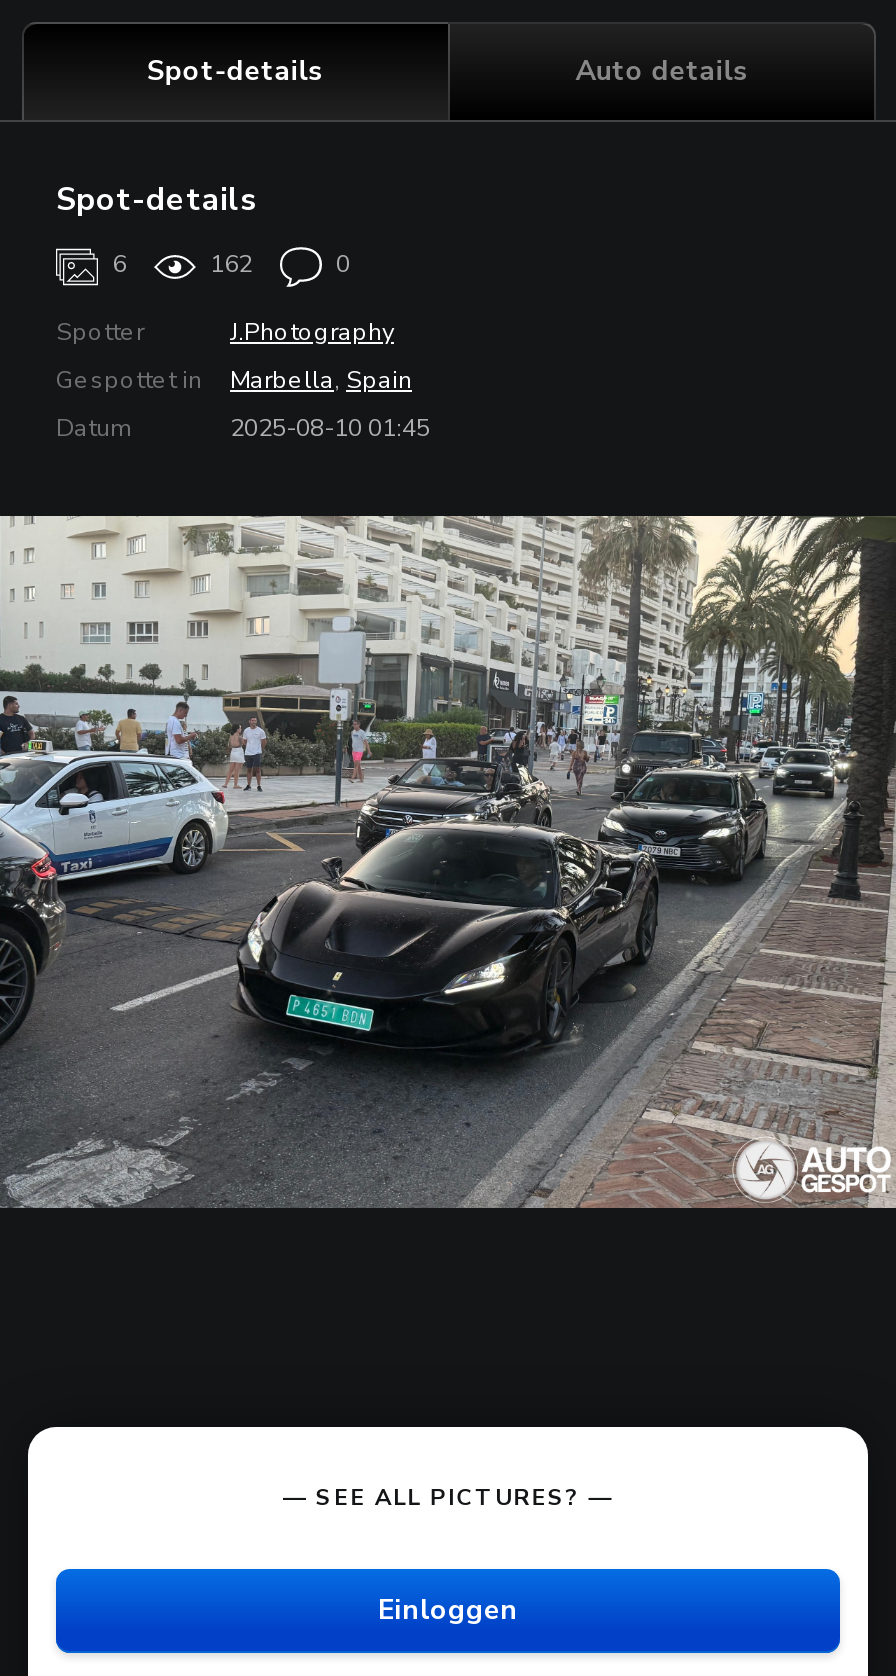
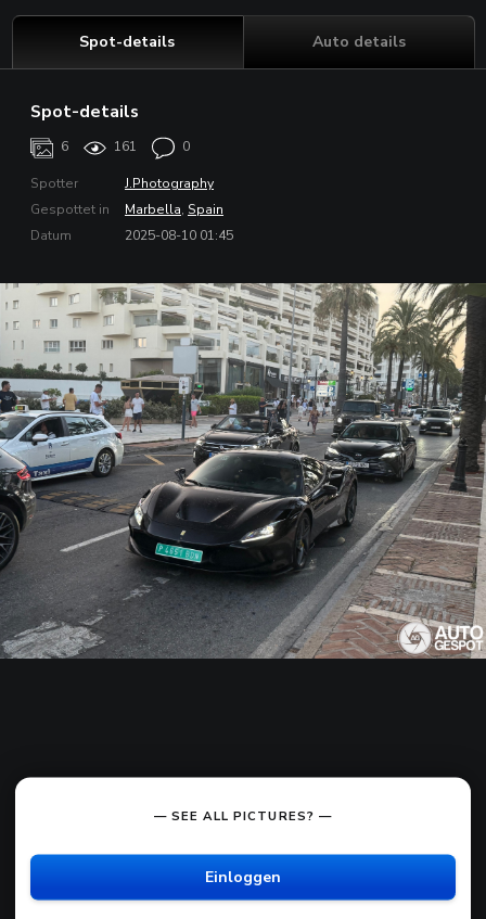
[210,248,252,280] 162 -> [114,138,137,155] 161

